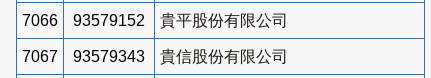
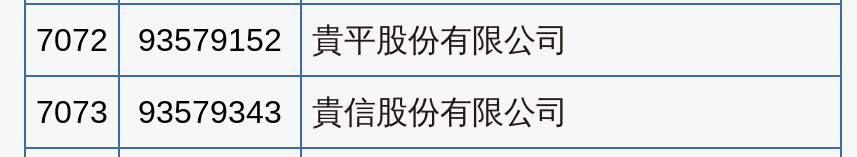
[22,12,288,29] 7066 93579152 貴平股份有限公司 -> [36,23,568,57] 7072 93579152 貴平股份有限公司
[22,48,288,65] 7067 93579343 貴信股份有限公司 -> [36,95,568,129] 7073 93579343 貴信股份有限公司

